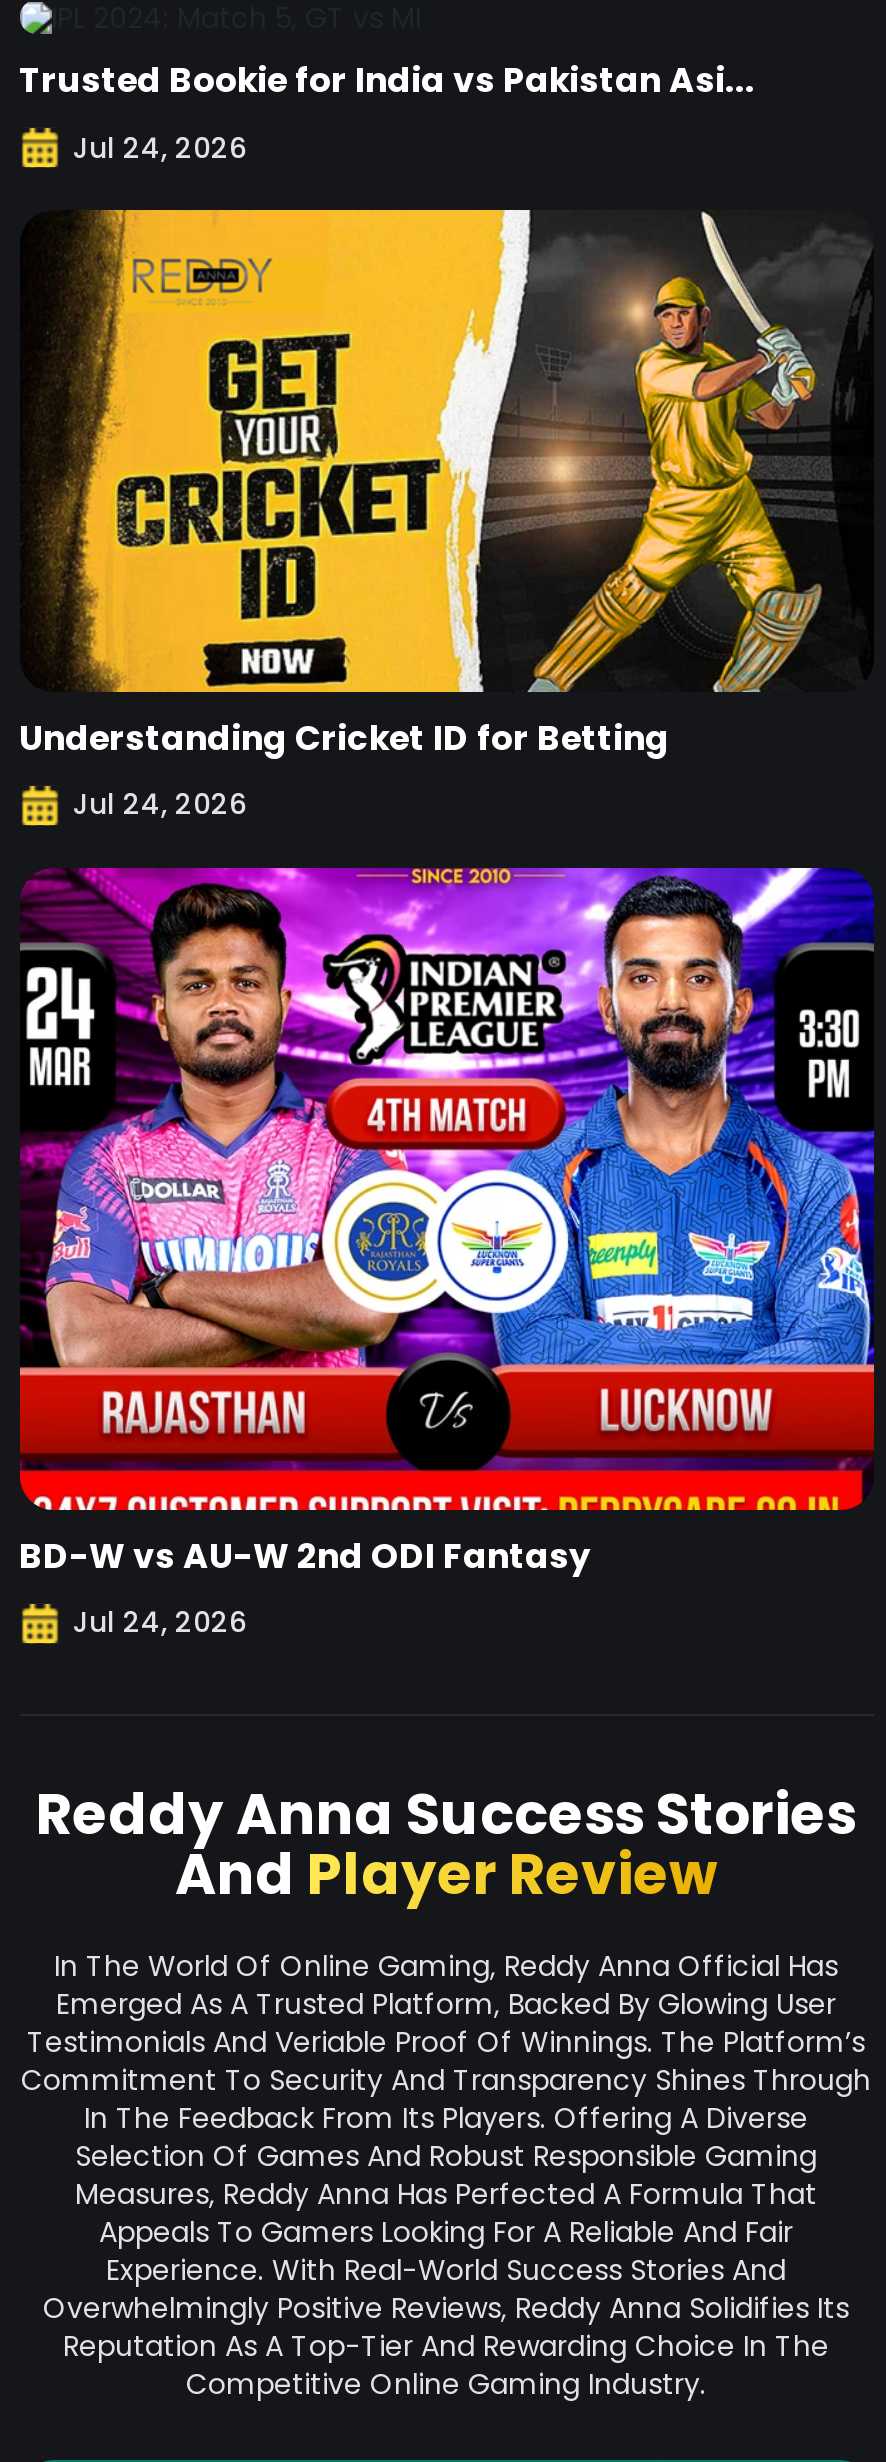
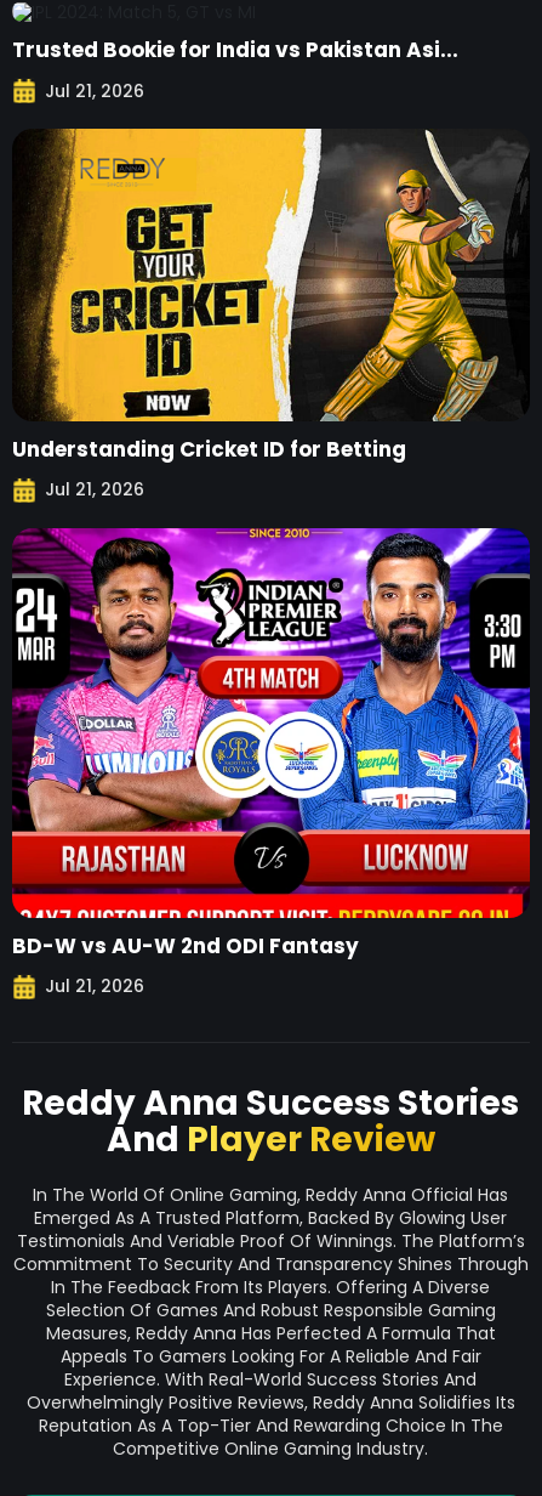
[73,127,247,167] Jul 24, 2026 -> [44,79,144,103] Jul 21, 2026
[73,784,247,824] Jul 24, 2026 -> [44,477,144,502] Jul 21, 2026
[73,1602,247,1642] Jul 24, 2026 -> [44,974,144,998] Jul 21, 2026

